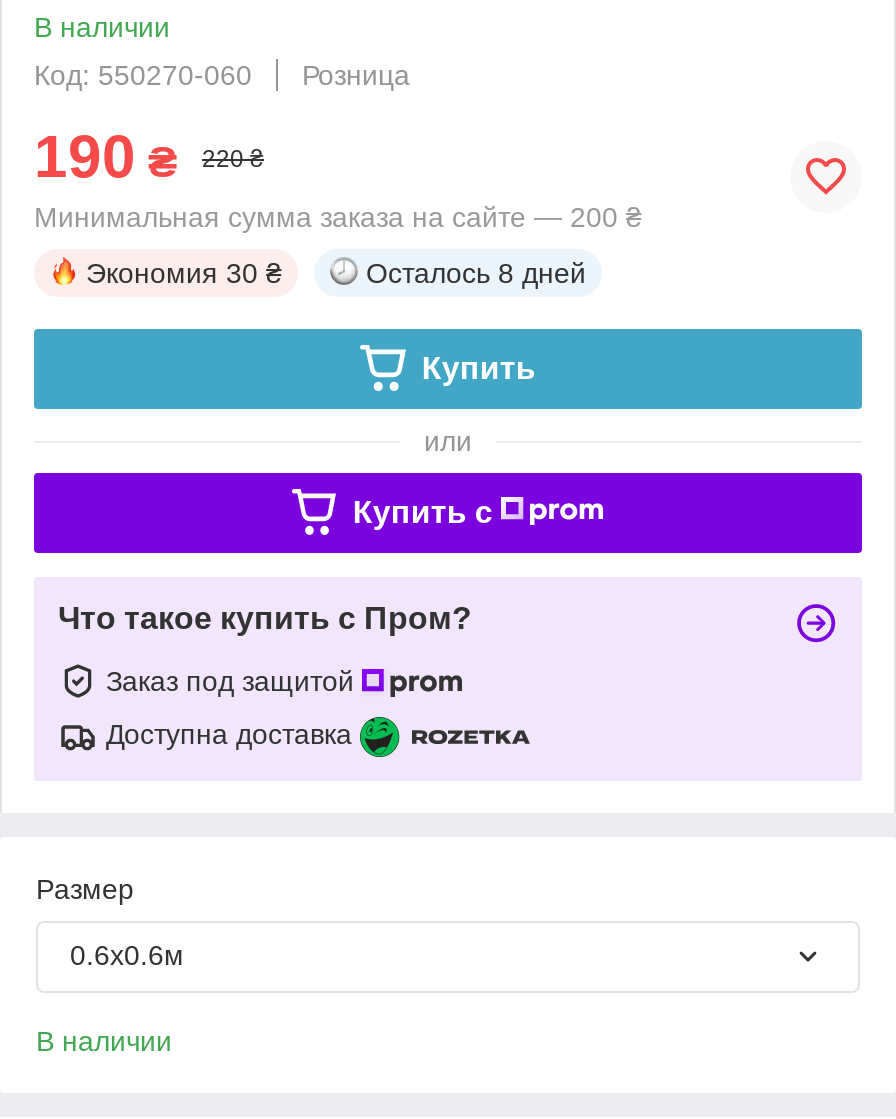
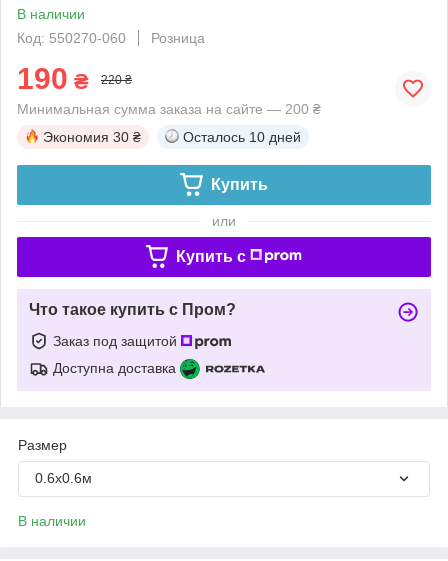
[366,257,586,289] Осталось 8 дней -> [183,129,301,145] Осталось 10 дней

